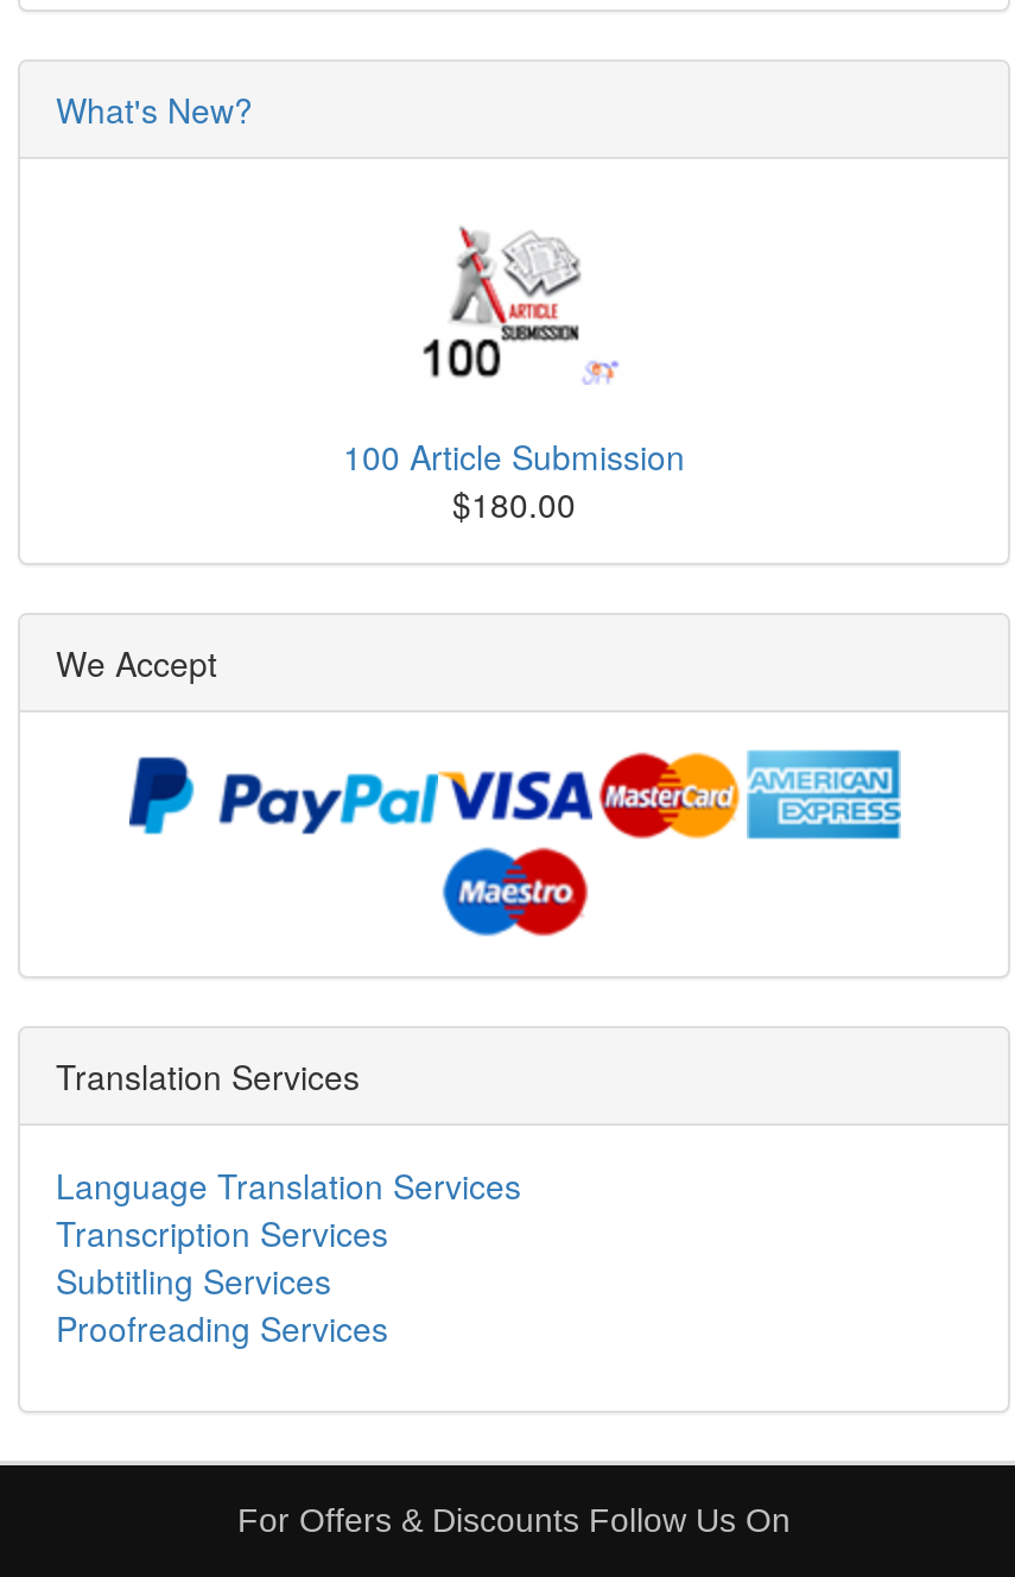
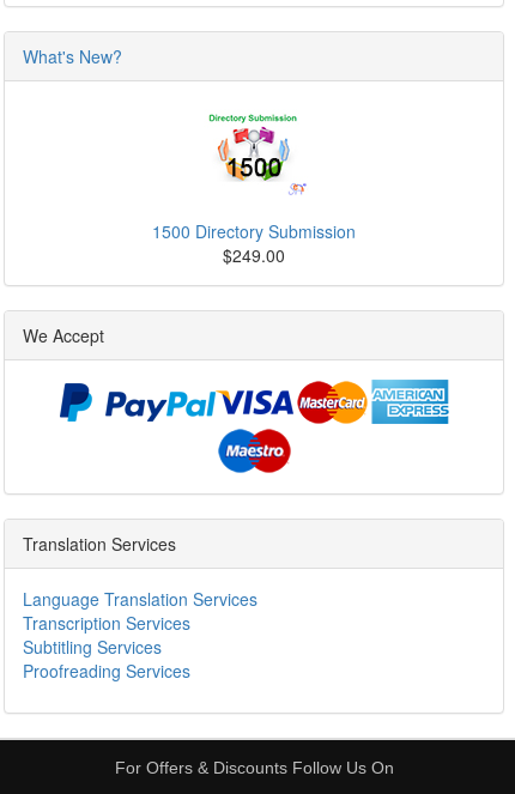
[343,226,685,480] [image] | 100 Article Submission -> [152,114,356,243] [image] | 1500 Directory Submission
[452,480,576,527] $180.00 -> [223,243,285,267] $249.00

